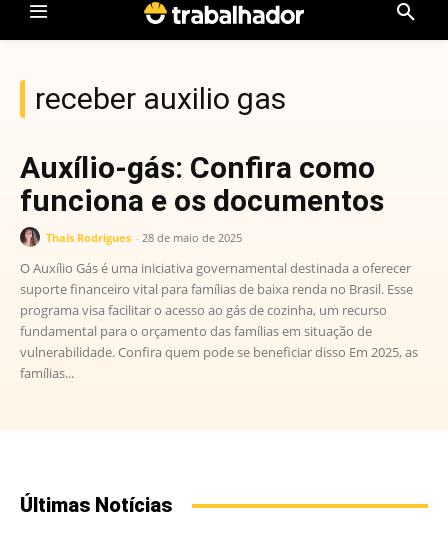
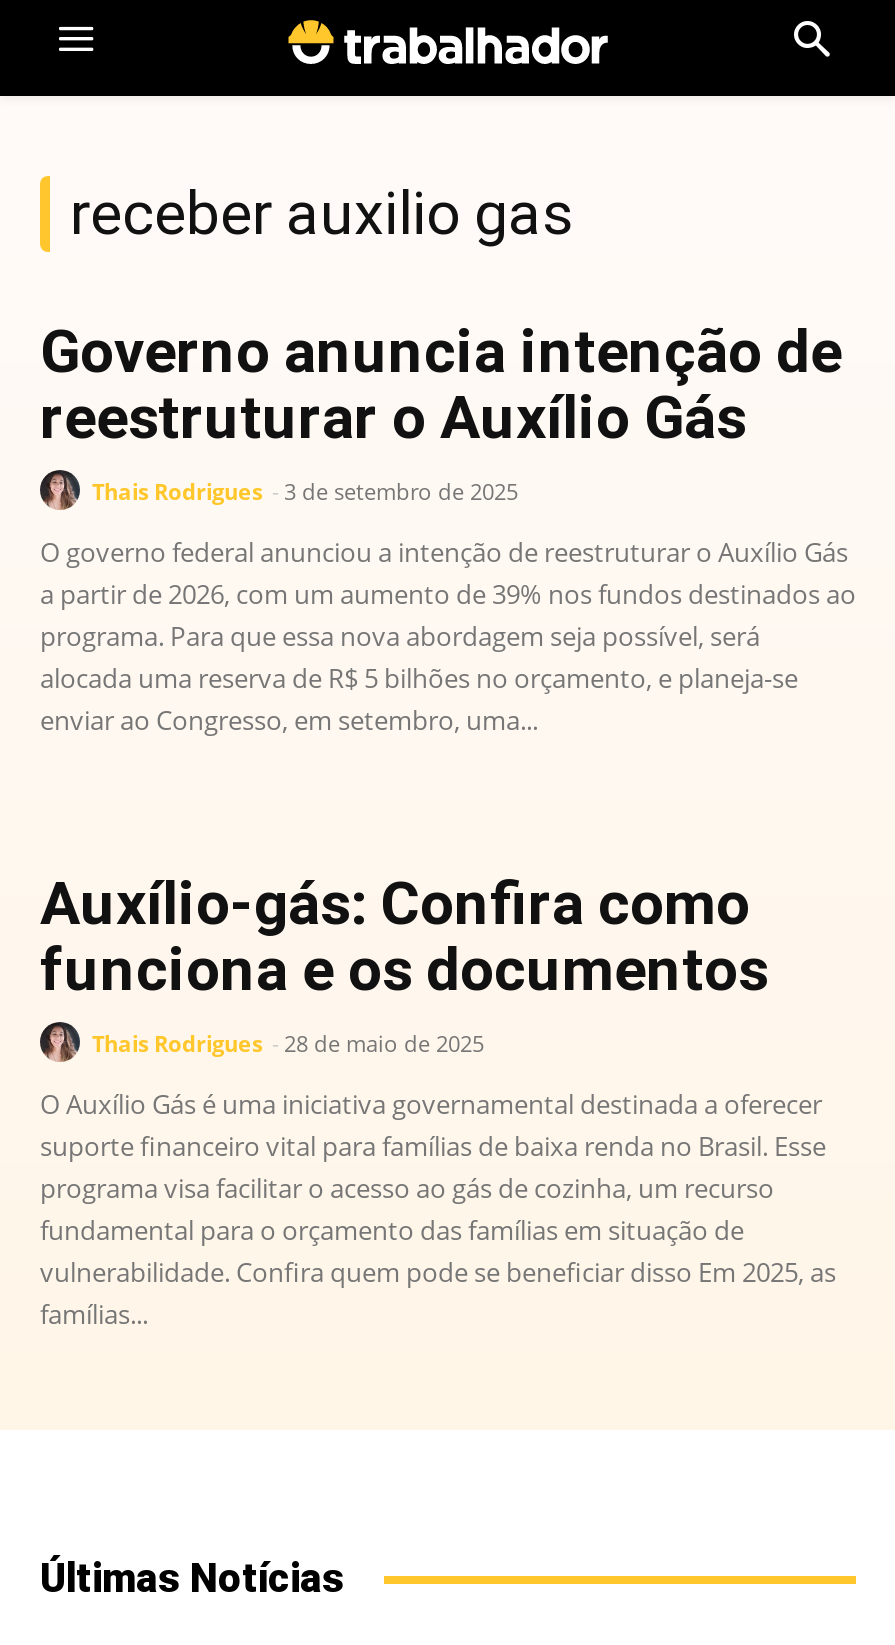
none -> [40,316,856,738] Governo anuncia intenção de | reestruturar o Auxílio Gás | Thais Rodrigues - 3 de setembro de 2025 | O governo federal anunciou a intenção de reestruturar o Auxílio Gás | a partir de 2026, com um aumento de 39% nos fundos destinados ao | programa. Para que essa nova abordagem seja possível, será | alocada uma reserva de R$ 5 bilhões no orçamento, e planeja-se | enviar ao Congresso, em setembro, uma...

